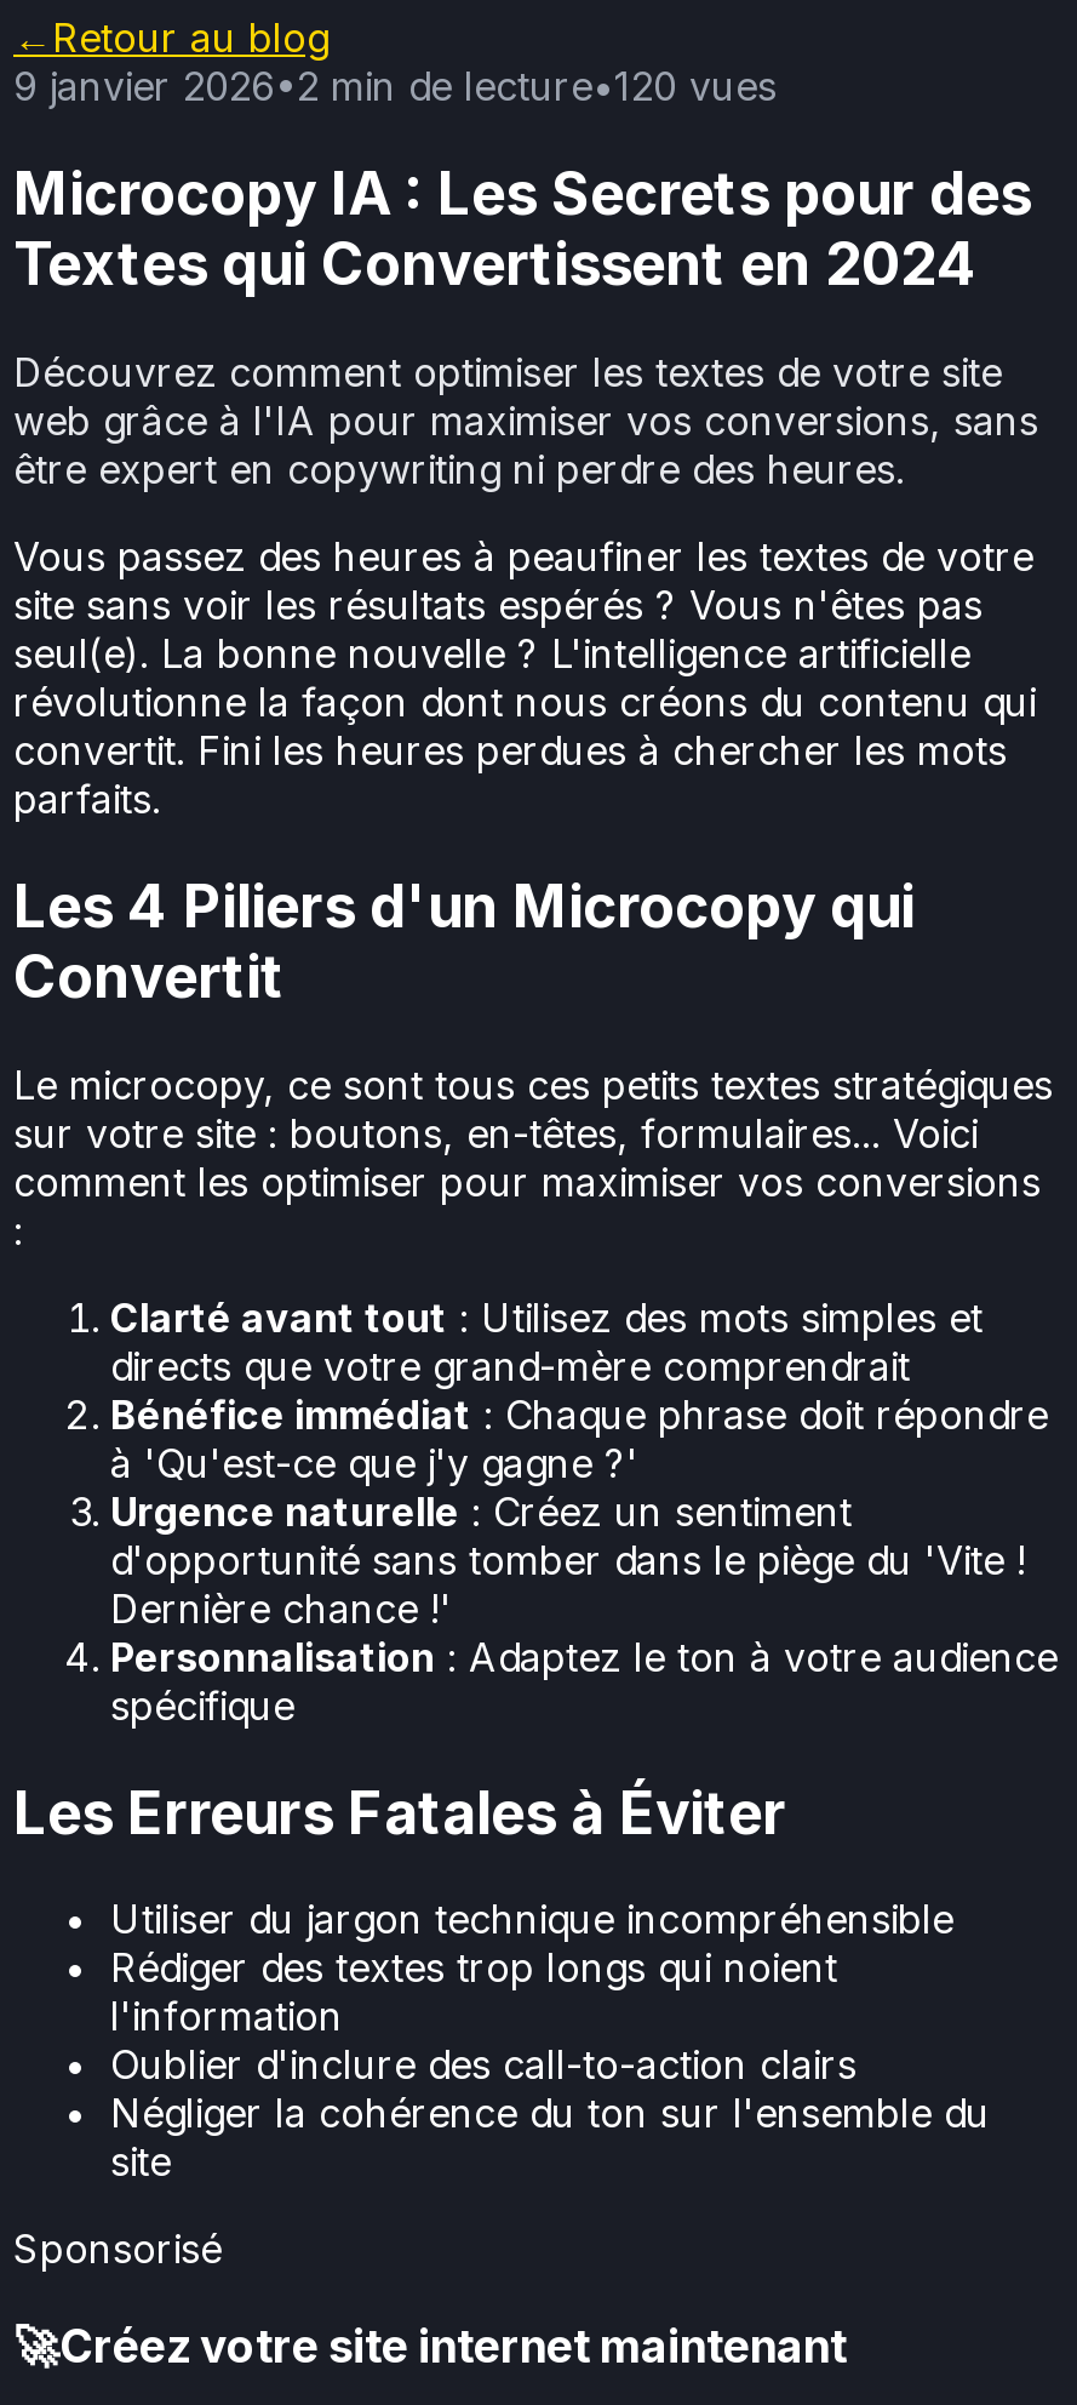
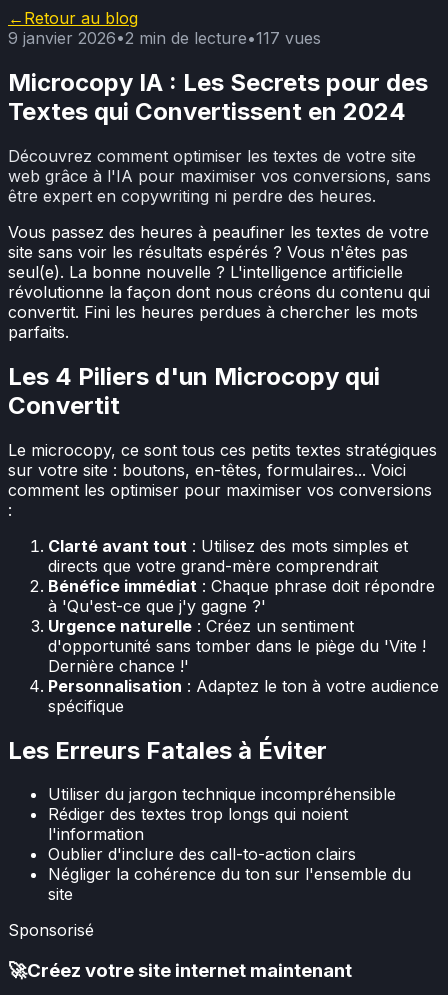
[13,62,777,110] 9 janvier 2026•2 min de lecture•120 vues -> [8,28,321,48] 9 janvier 2026•2 min de lecture•117 vues

